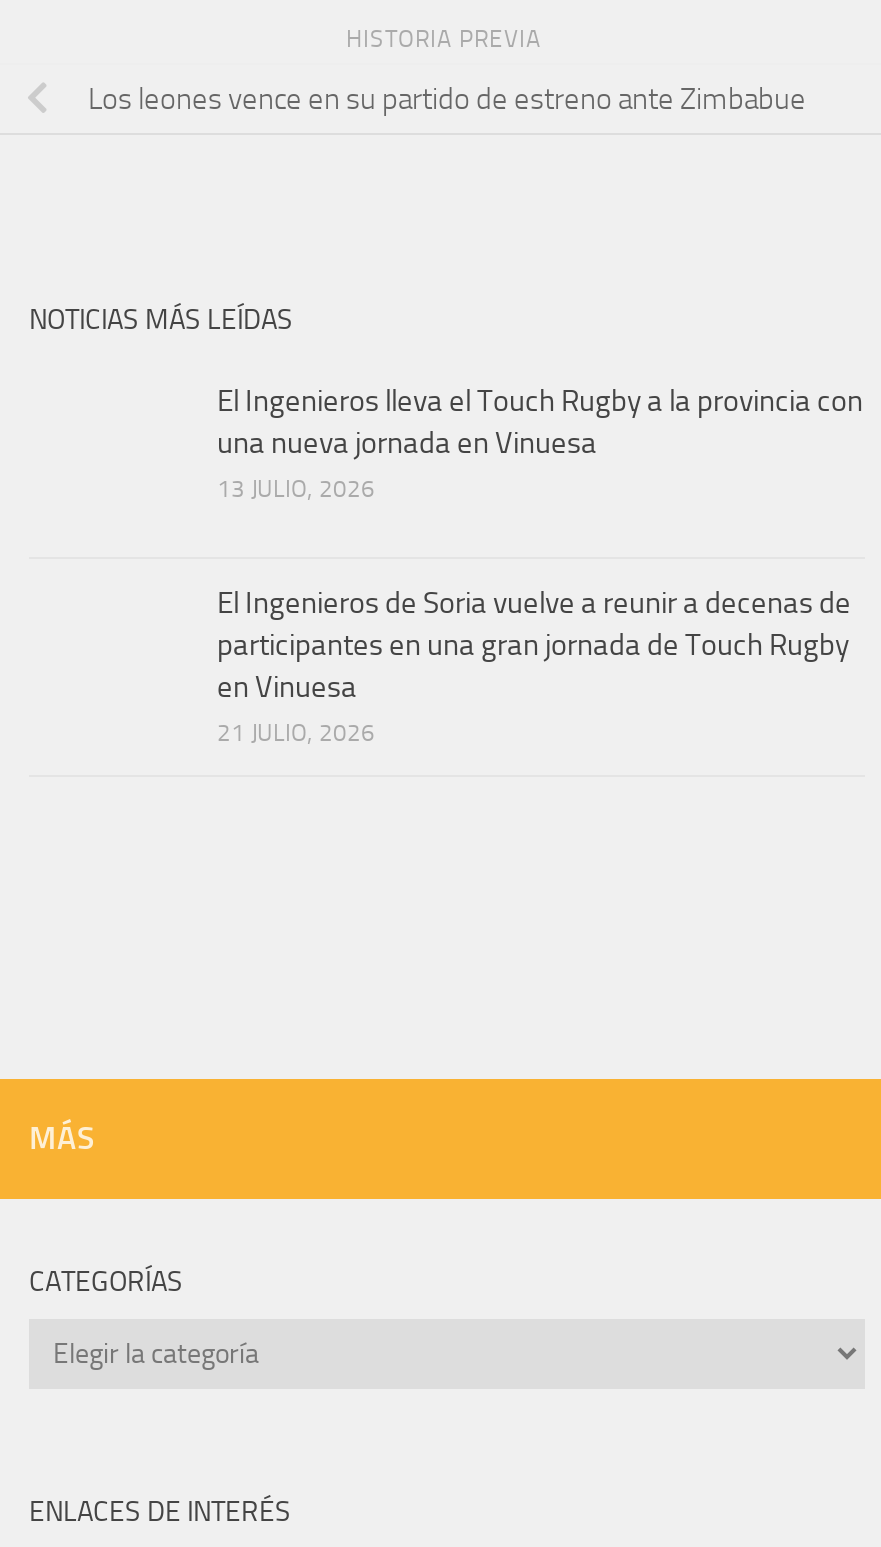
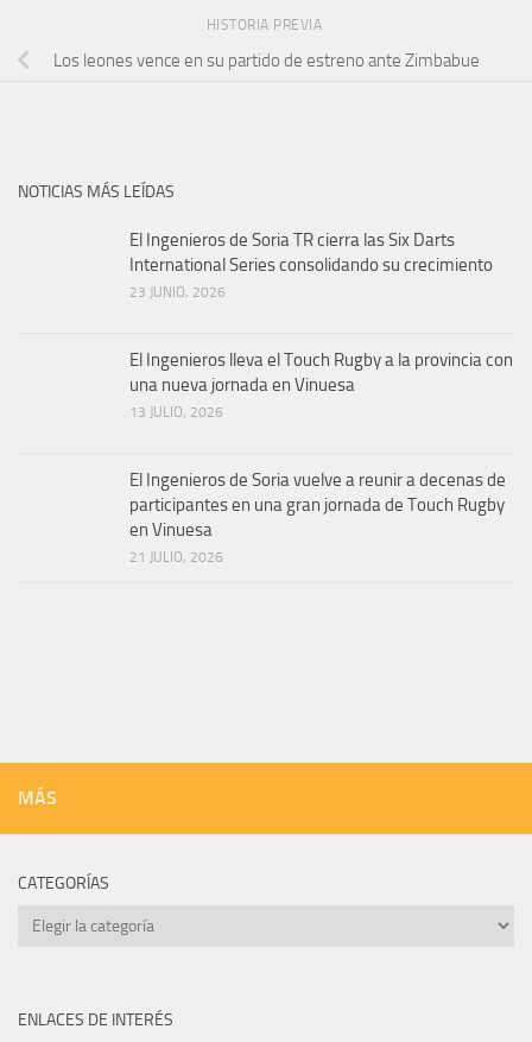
none -> [129,229,493,301] El Ingenieros de Soria TR cierra las Six Darts | International Series consolidando su crecimiento | 23 JUNIO, 2026

